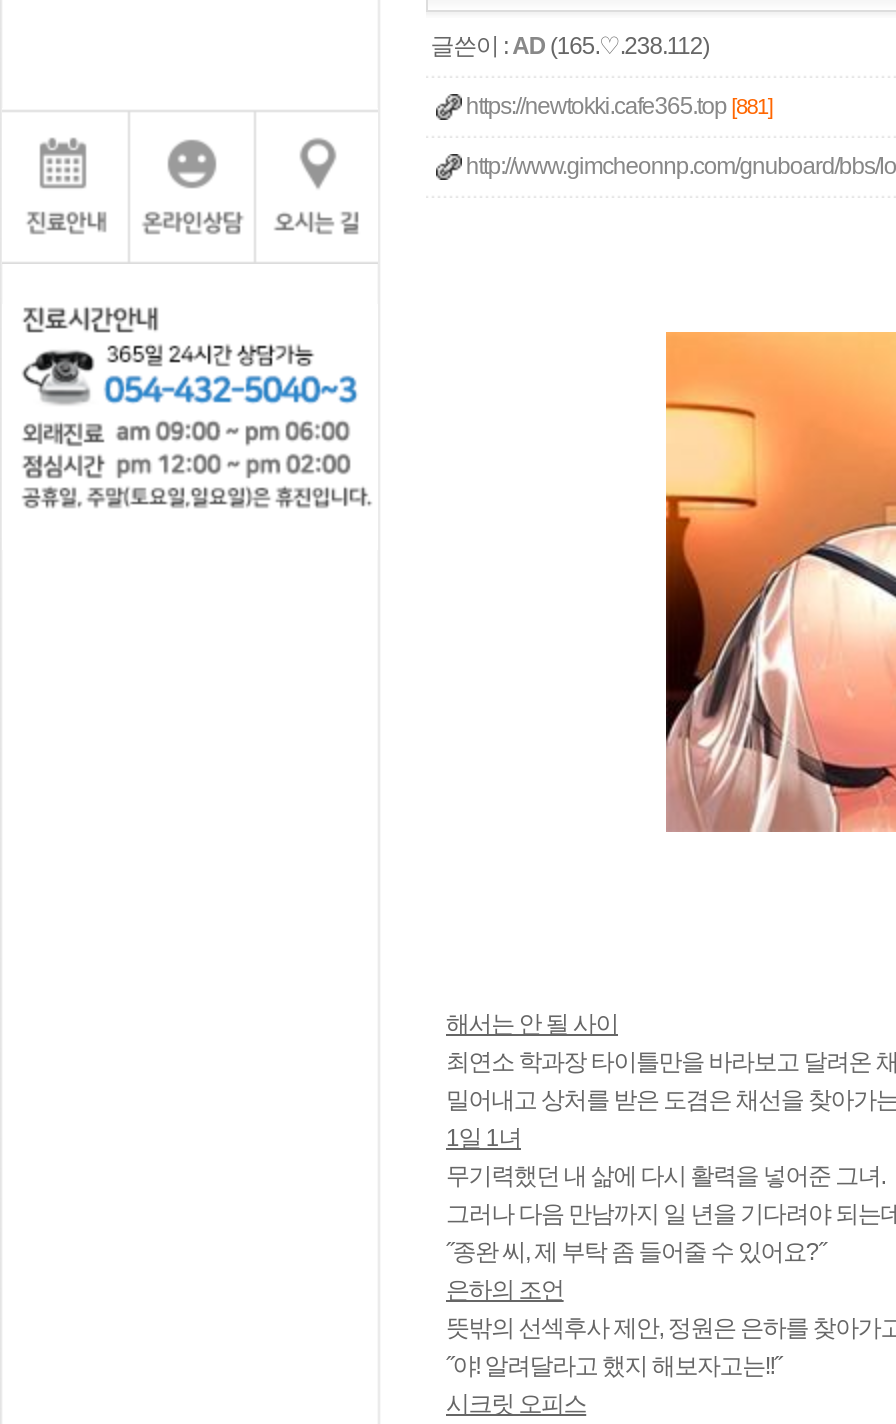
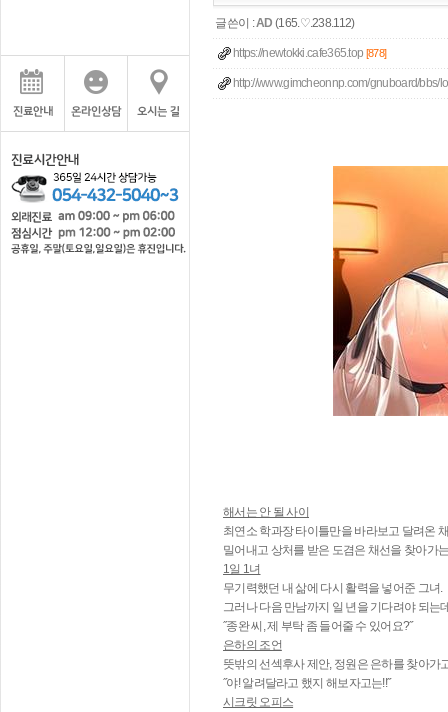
[466,92,772,120] https://newtokki.cafe365.top [881] -> [233,46,386,60] https://newtokki.cafe365.top [878]

